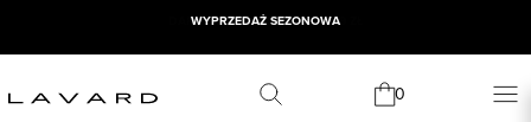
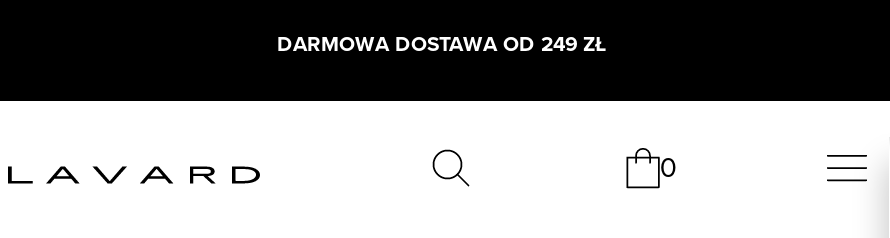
[191,12,340,30] WYPRZEDAŻ SEZONOWA -> [277,29,607,59] DARMOWA DOSTAWA OD 249 ZŁ

